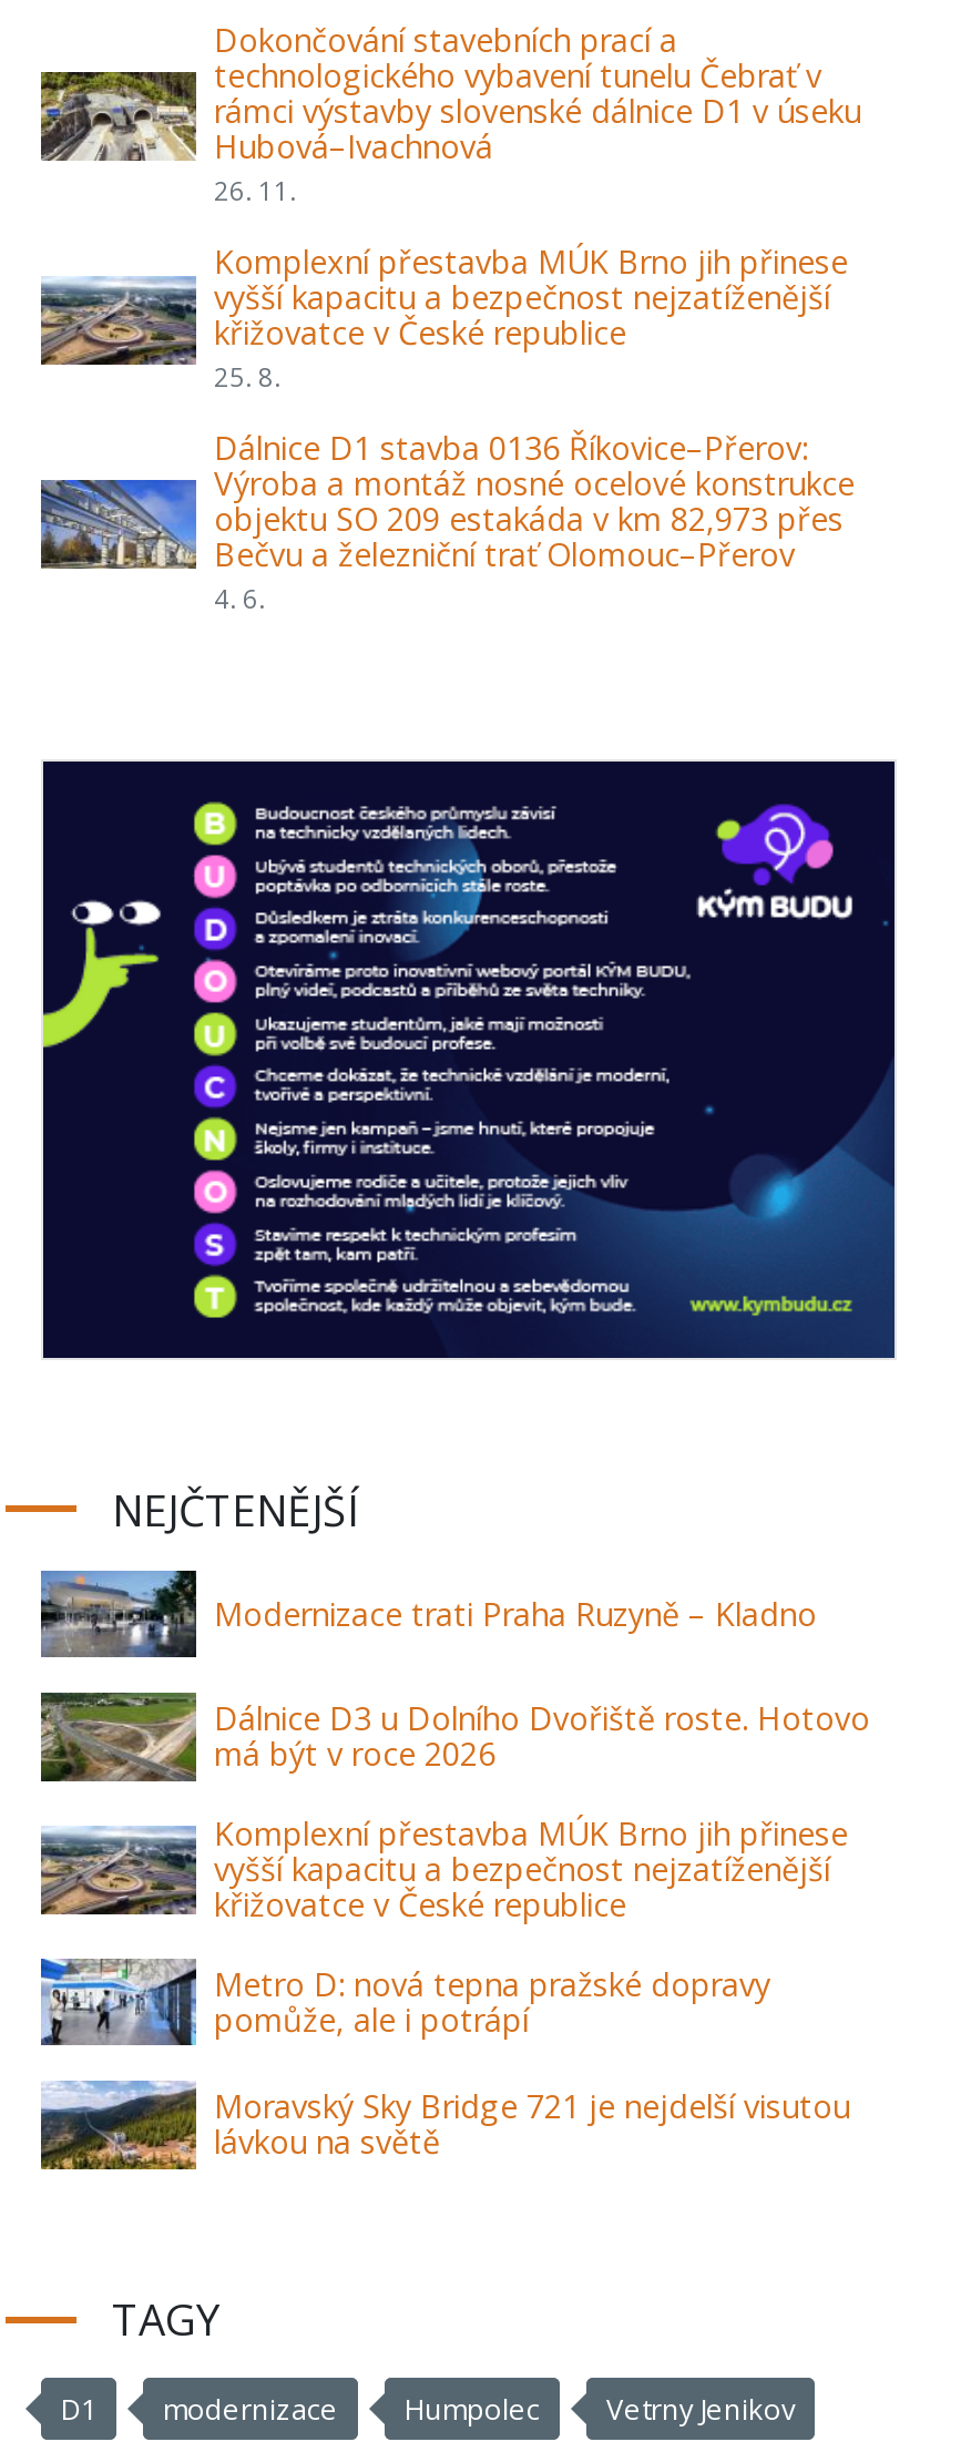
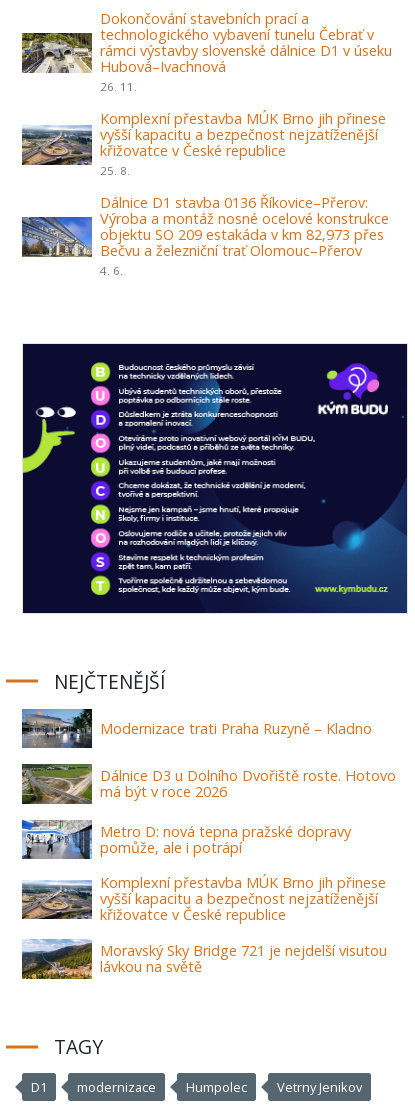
moved [37,1812,848,1925] -> [20,873,386,924]: [image] | Komplexní přestavba MÚK Brno jih přinese | vyšší kapacitu a bezpečnost nejzatíženější | křižovatce v České republice
moved [41,1959,770,2047] -> [21,819,351,859]: [image] | Metro D: nová tepna pražské dopravy | pomůže, ale i potrápí

